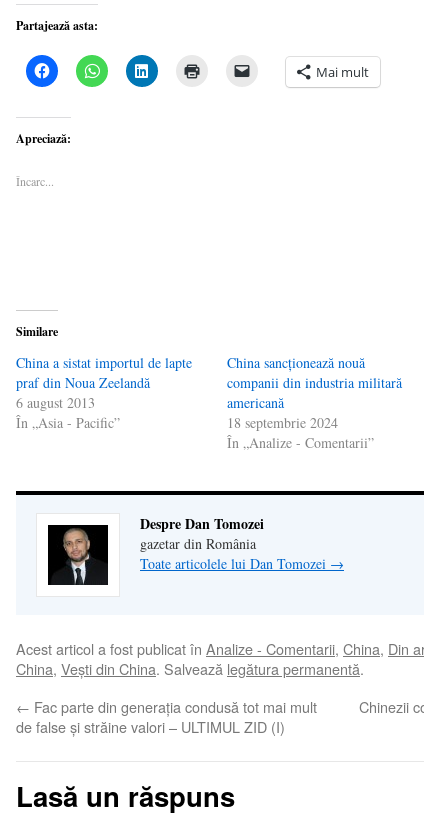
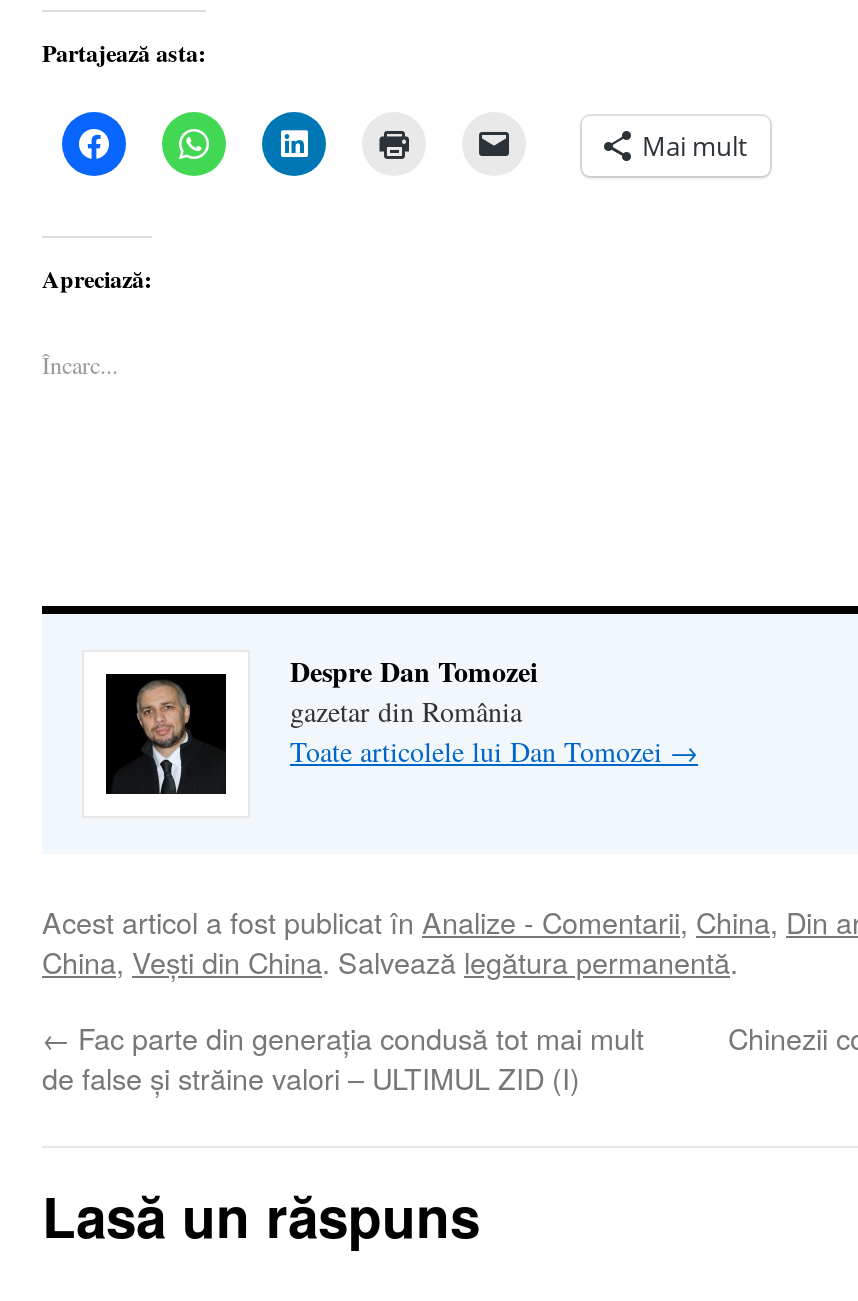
[16,323,192,432] Similare | China a sistat importul de lapte | praf din Noua Zeelandă | 6 august 2013 | În „Asia - Pacific” -> none
[227,353,402,452] China sancționează nouă | companii din industria militară | americană | 18 septembrie 2024 | În „Analize - Comentarii” -> none

